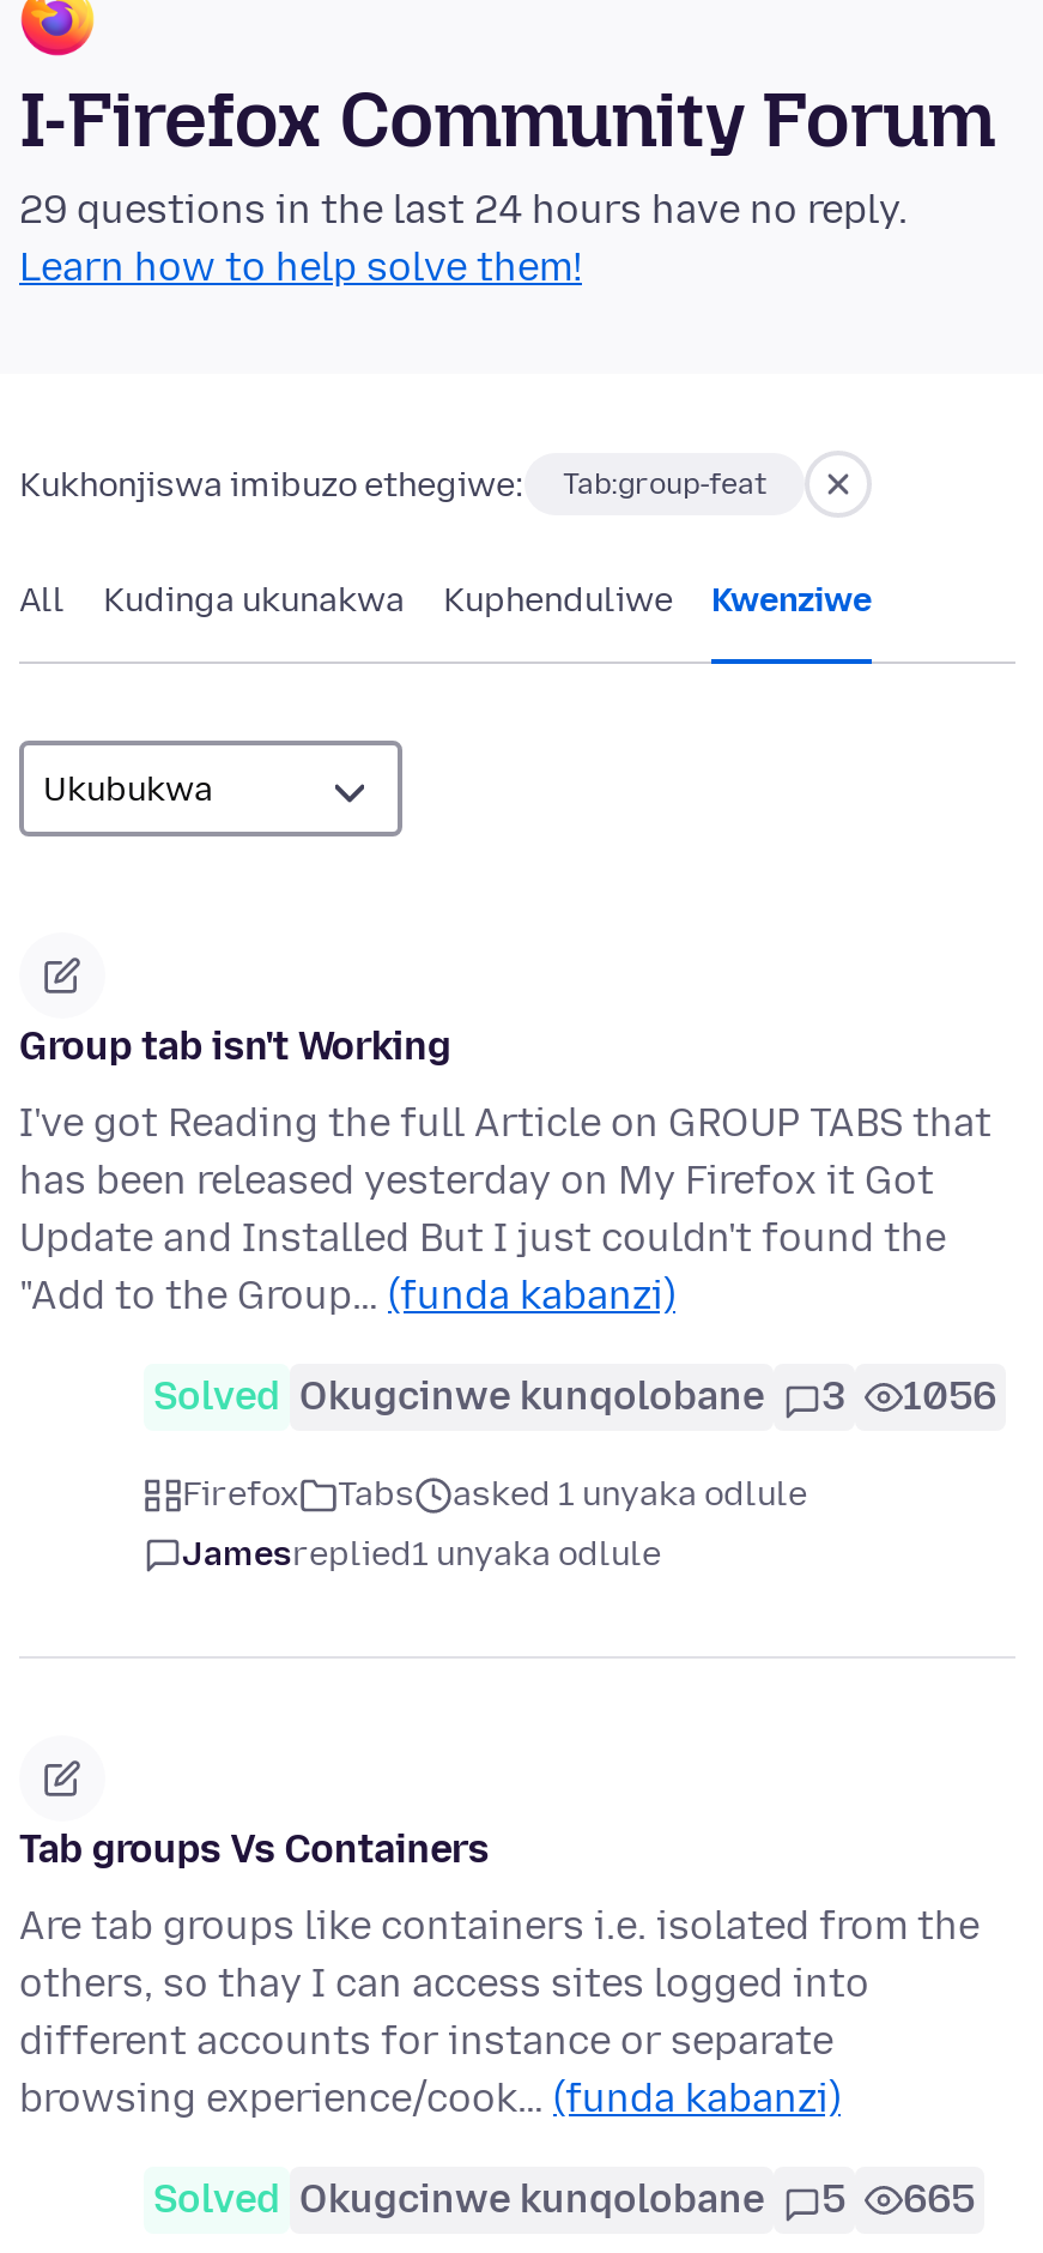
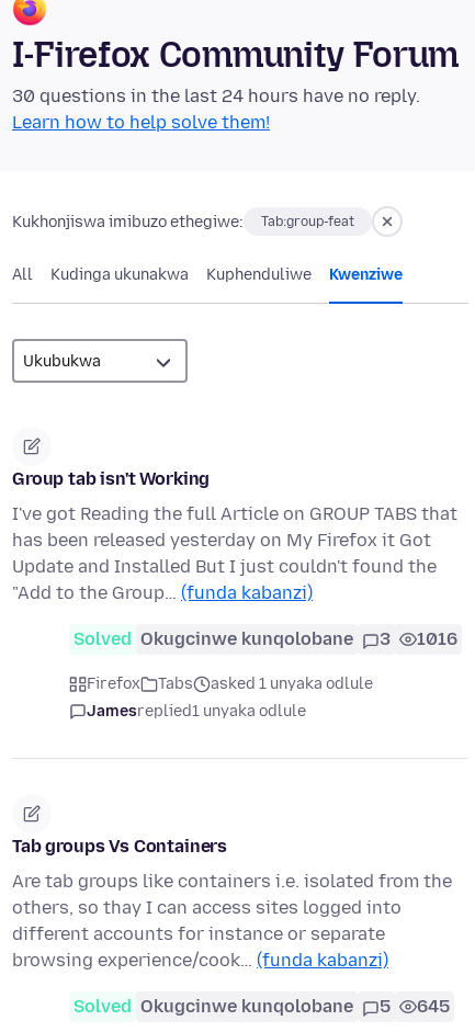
[19,188,908,234] 29 questions in the last 24 hours have no reply. -> [12,86,420,107] 30 questions in the last 24 hours have no reply.
[153,1375,996,1420] Solved Okugcinwe kunqolobane 3 1056 -> [73,629,457,650] Solved Okugcinwe kunqolobane 3 1016
[153,2178,975,2223] Solved Okugcinwe kunqolobane 5 665 -> [73,996,450,1017] Solved Okugcinwe kunqolobane 5 645

